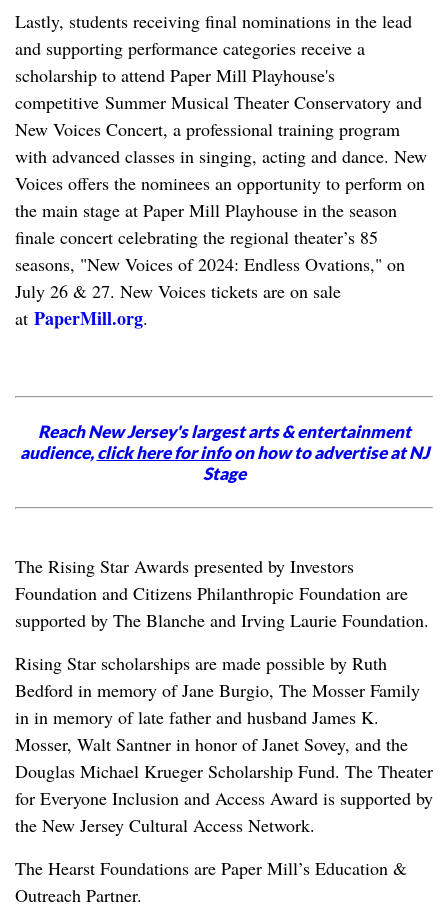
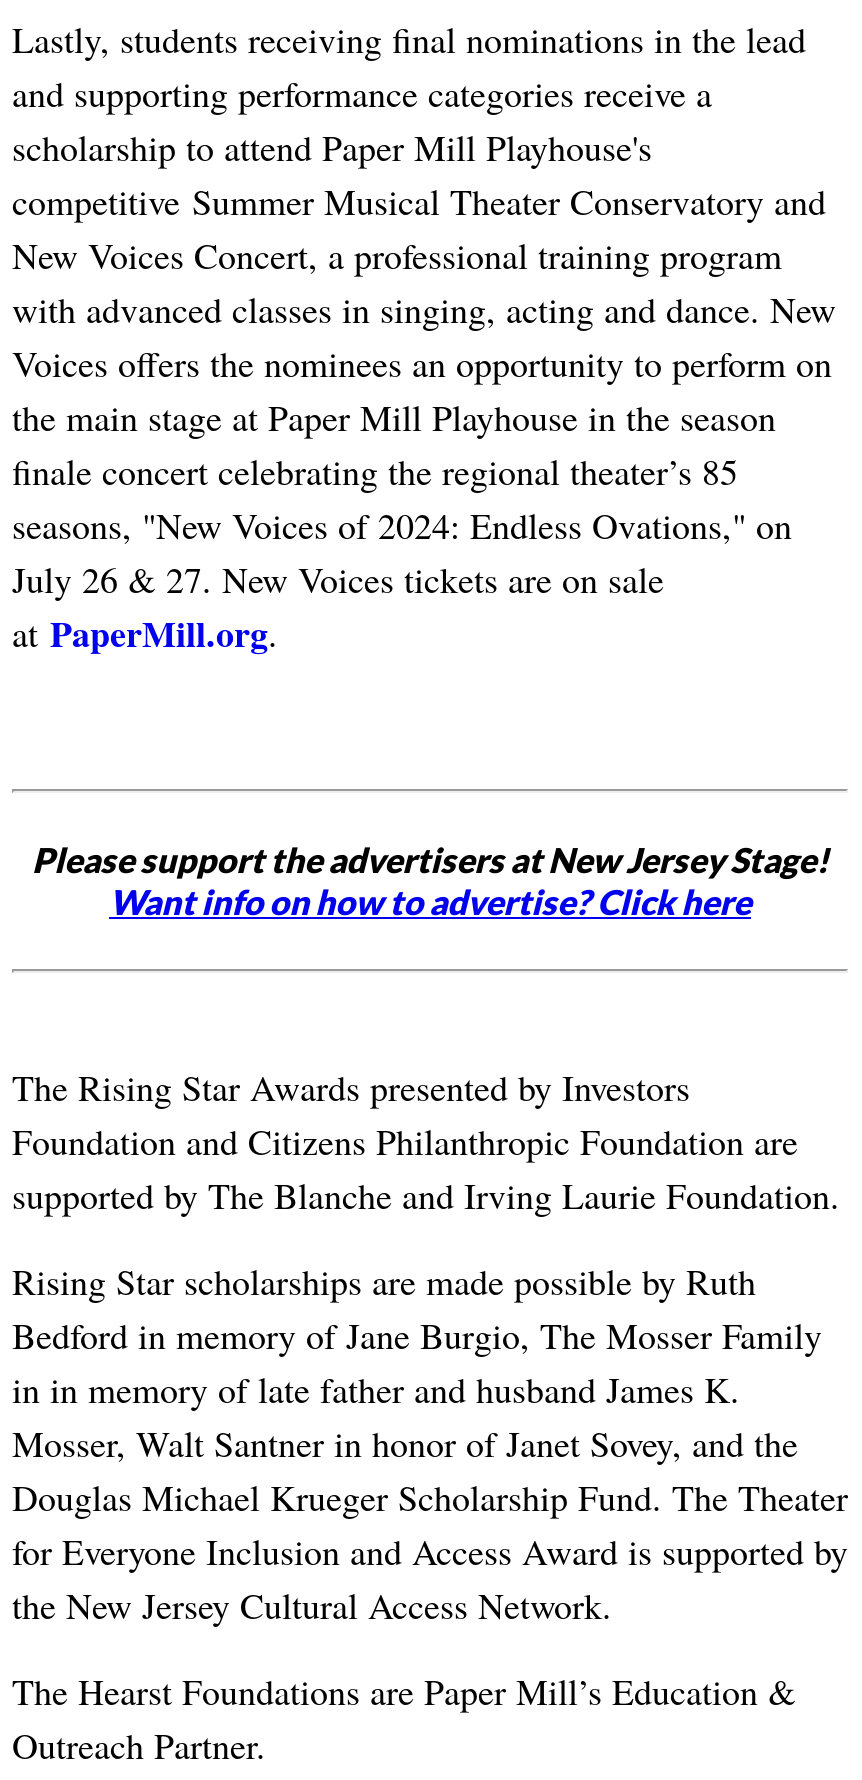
[19,421,428,484] Reach New Jersey's largest arts & entertainment | audience, click here for infoon how to advertise at NJ | Stage -> [32,839,828,923] Please support the advertisers at New Jersey Stage! | Want info on how to advertise? Click here

